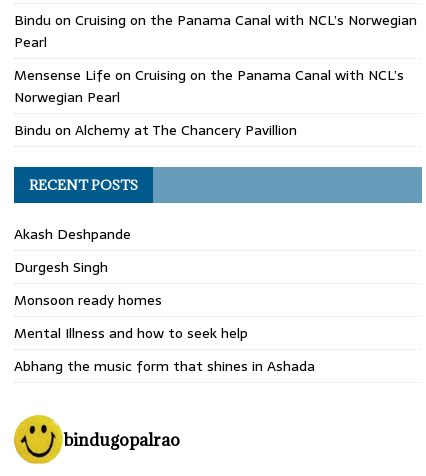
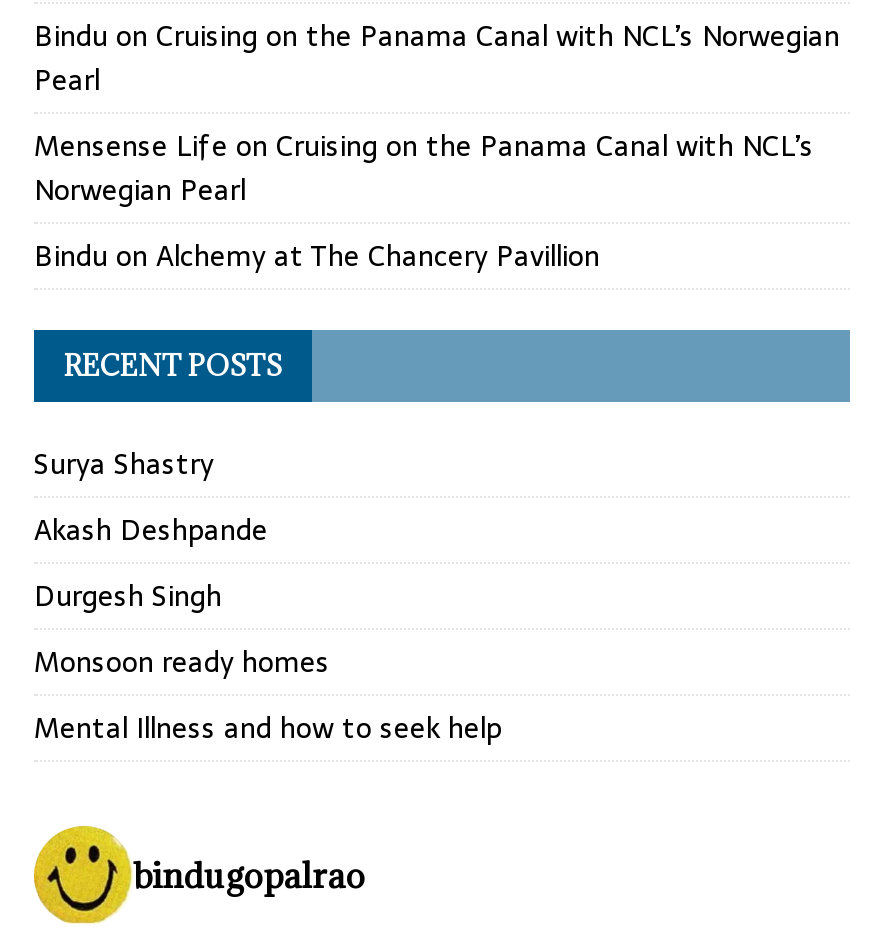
none -> [34,442,214,486] Surya Shastry
moved [14,223,248,344] -> [34,508,502,750]: Akash Deshpande | Durgesh Singh | Monsoon ready homes | Mental Illness and how to seek help
[14,355,315,377] Abhang the music form that shines in Ashada -> none

